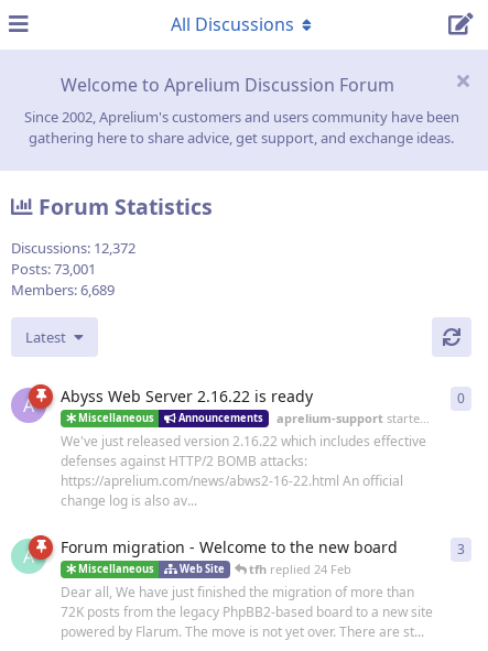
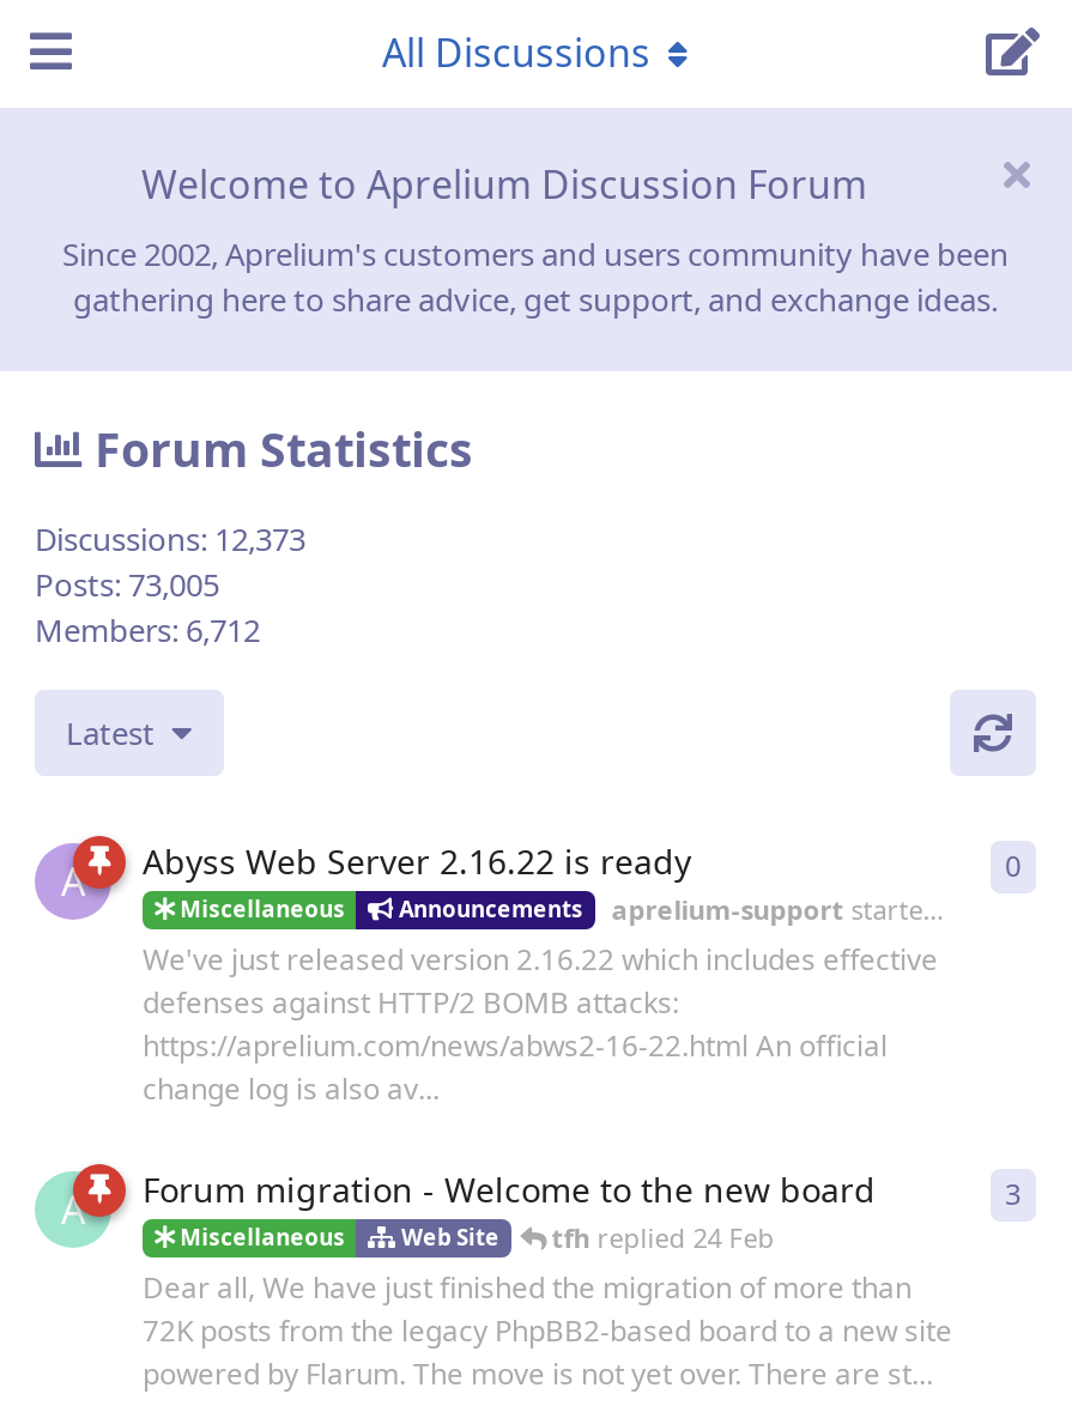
[11,238,135,258] Discussions: 12,372 -> [35,518,305,561] Discussions: 12,373
[11,259,96,279] Posts: 73,001 -> [35,563,219,606] Posts: 73,005
[11,280,115,300] Members: 6,689 -> [35,609,260,652] Members: 6,712

